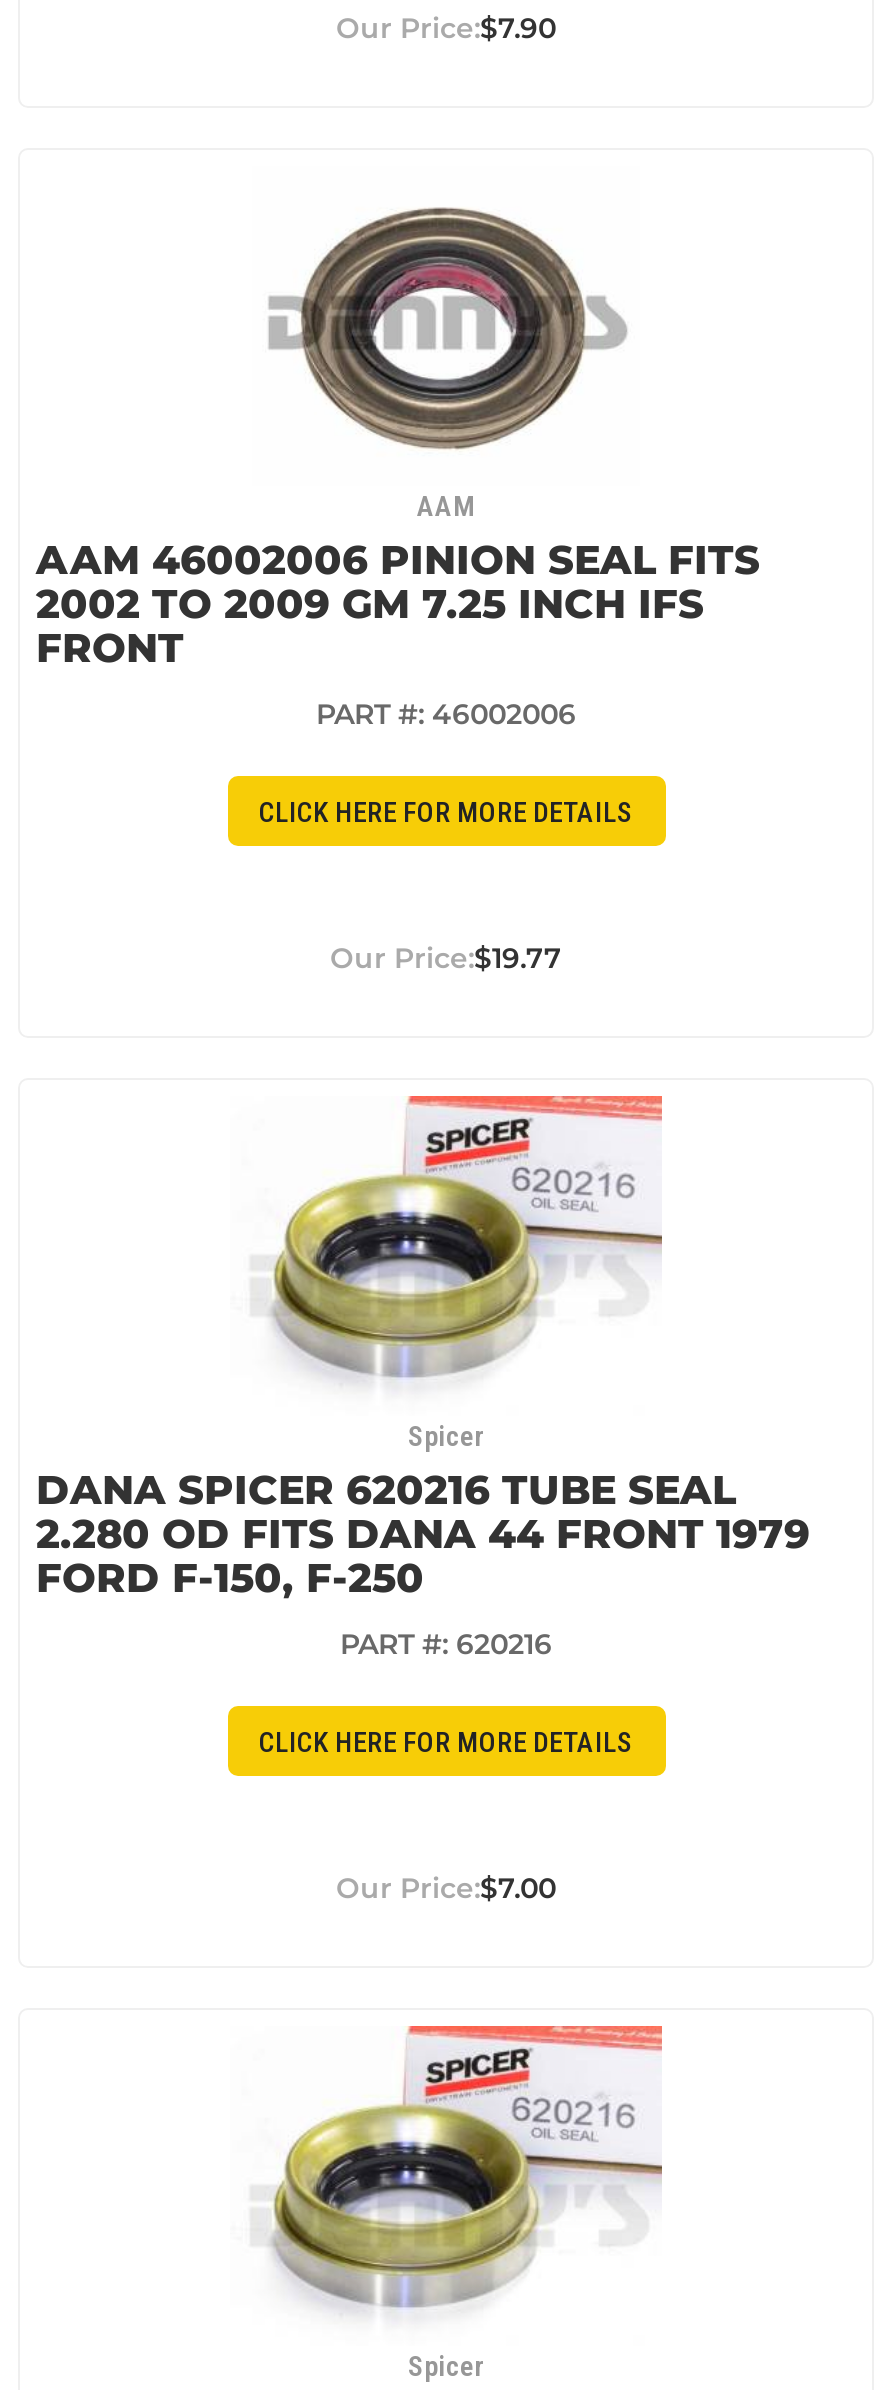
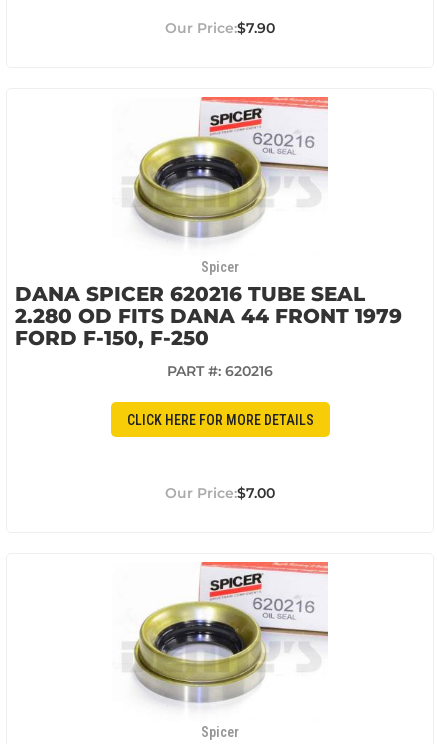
[36,206,760,827] [image] | AAM | AAM 46002006 PINION SEAL FITS | 2002 TO 2009 GM 7.25 INCH IFS | FRONT | PART #: 46002006 | CLICK HERE FOR MORE DETAILS -> none
[474,941,562,977] $19.77 -> none

